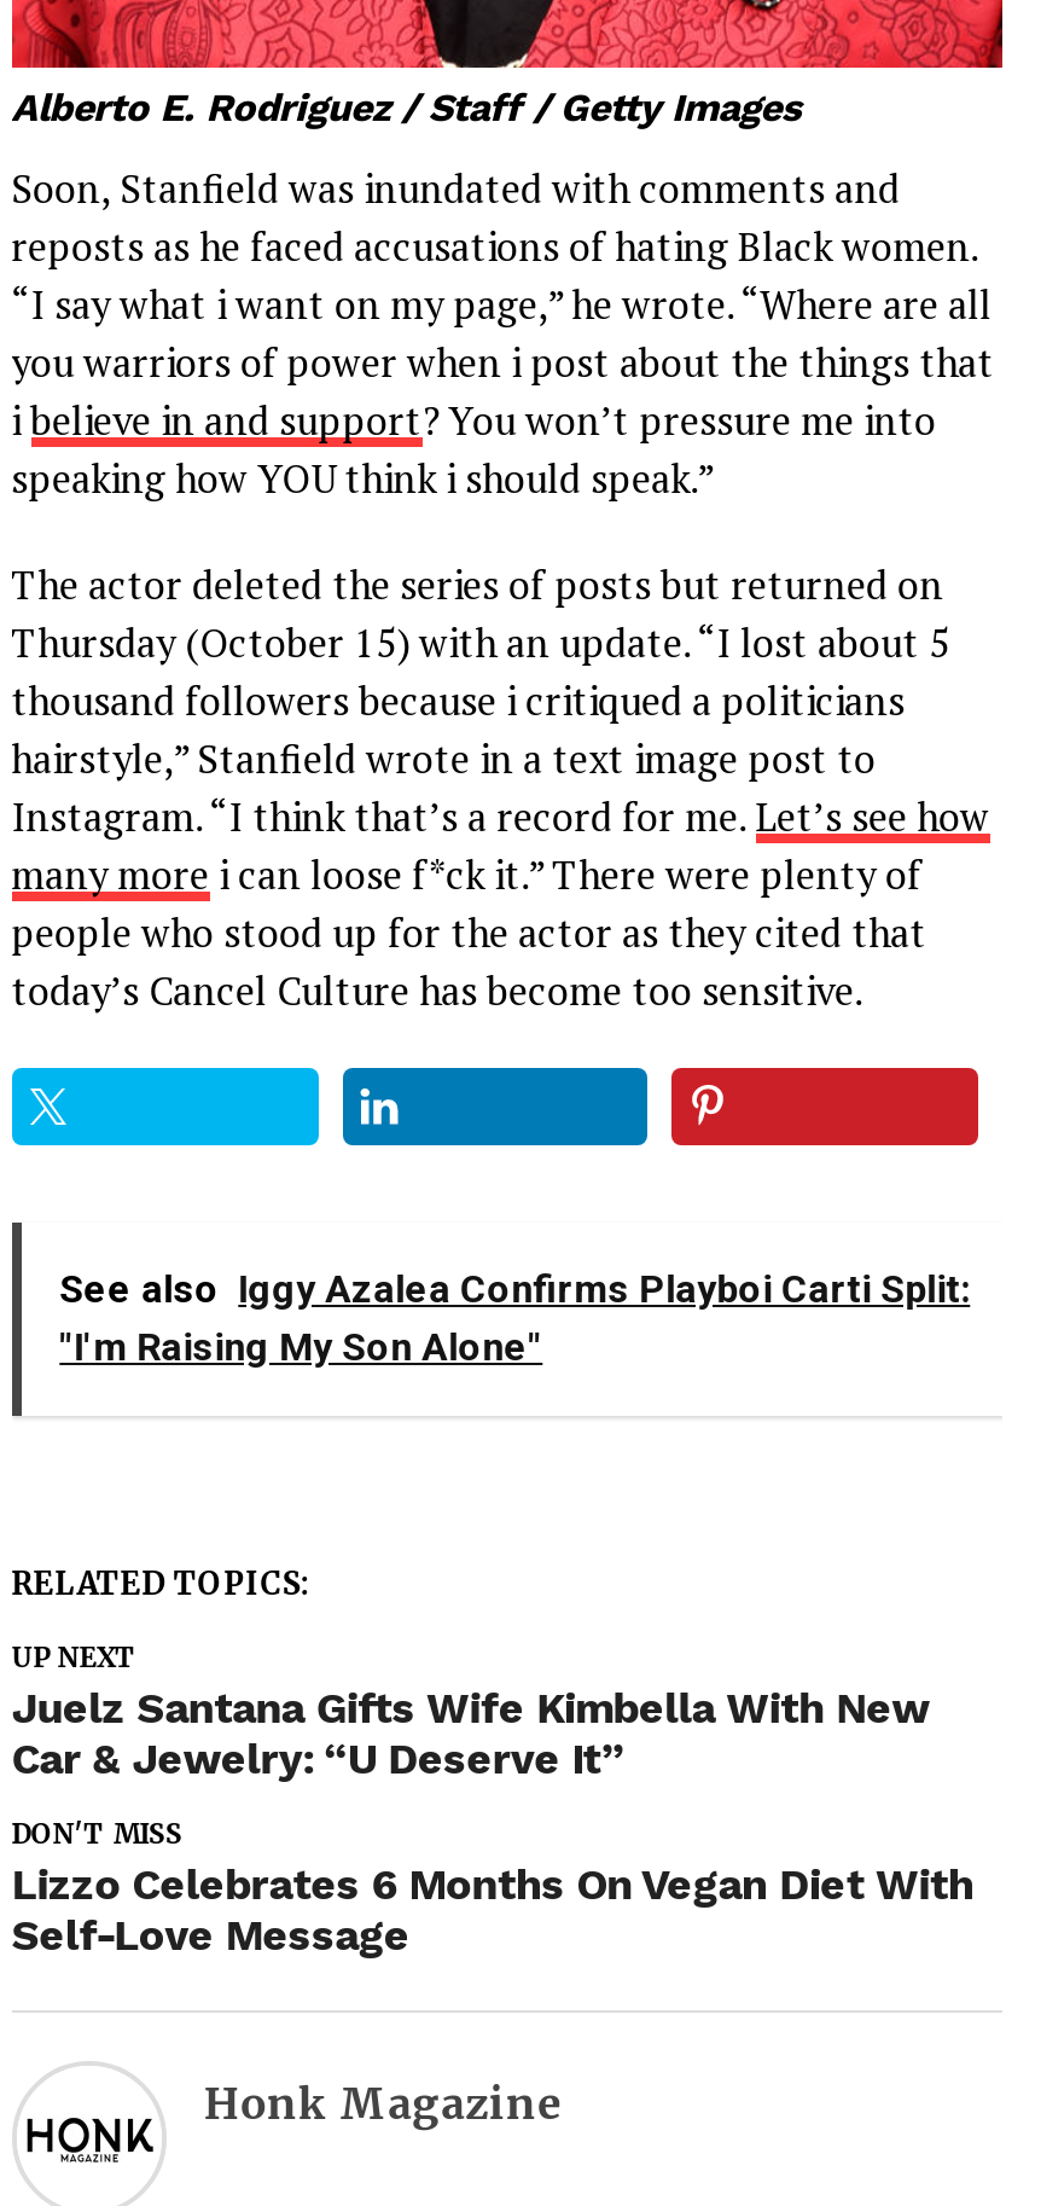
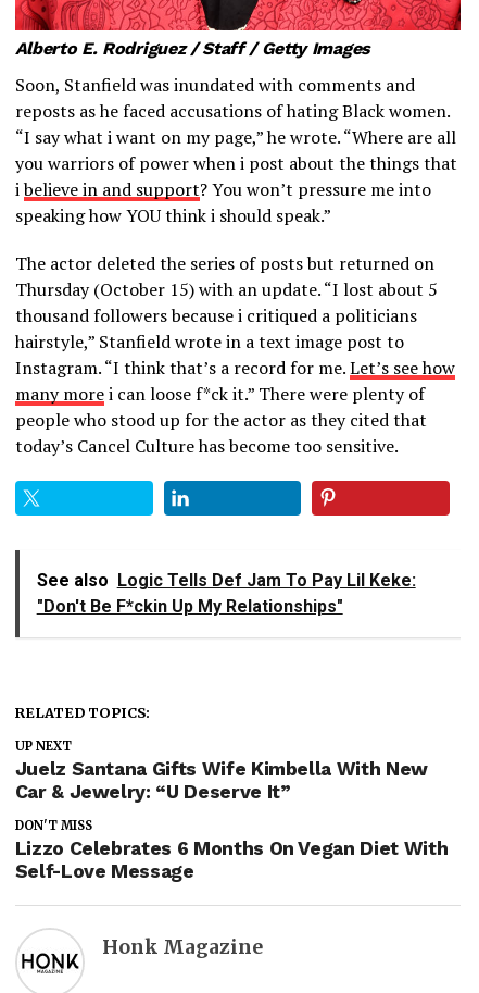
[60,1265,970,1369] See also Iggy Azalea Confirms Playboi Carti Split: | "I'm Raising My Son Alone" -> [37,570,416,616] See also Logic Tells Def Jam To Pay Lil Keke: | "Don't Be F*ckin Up My Relationships"

